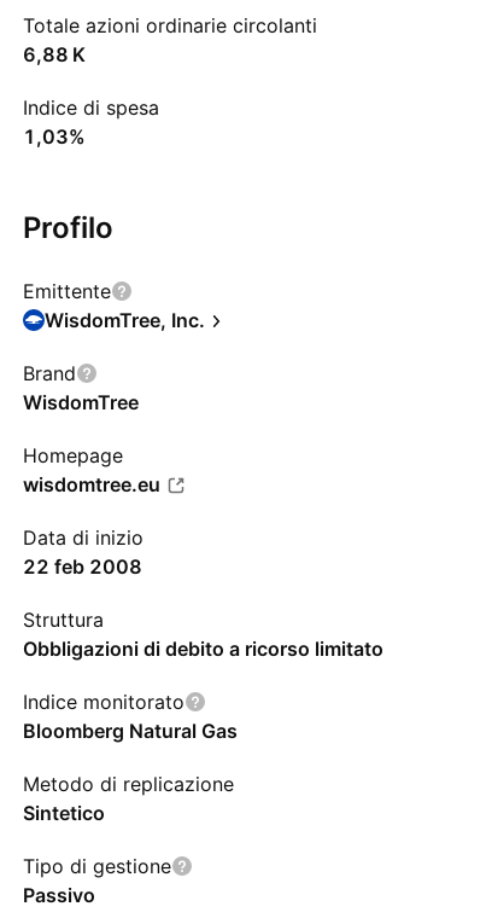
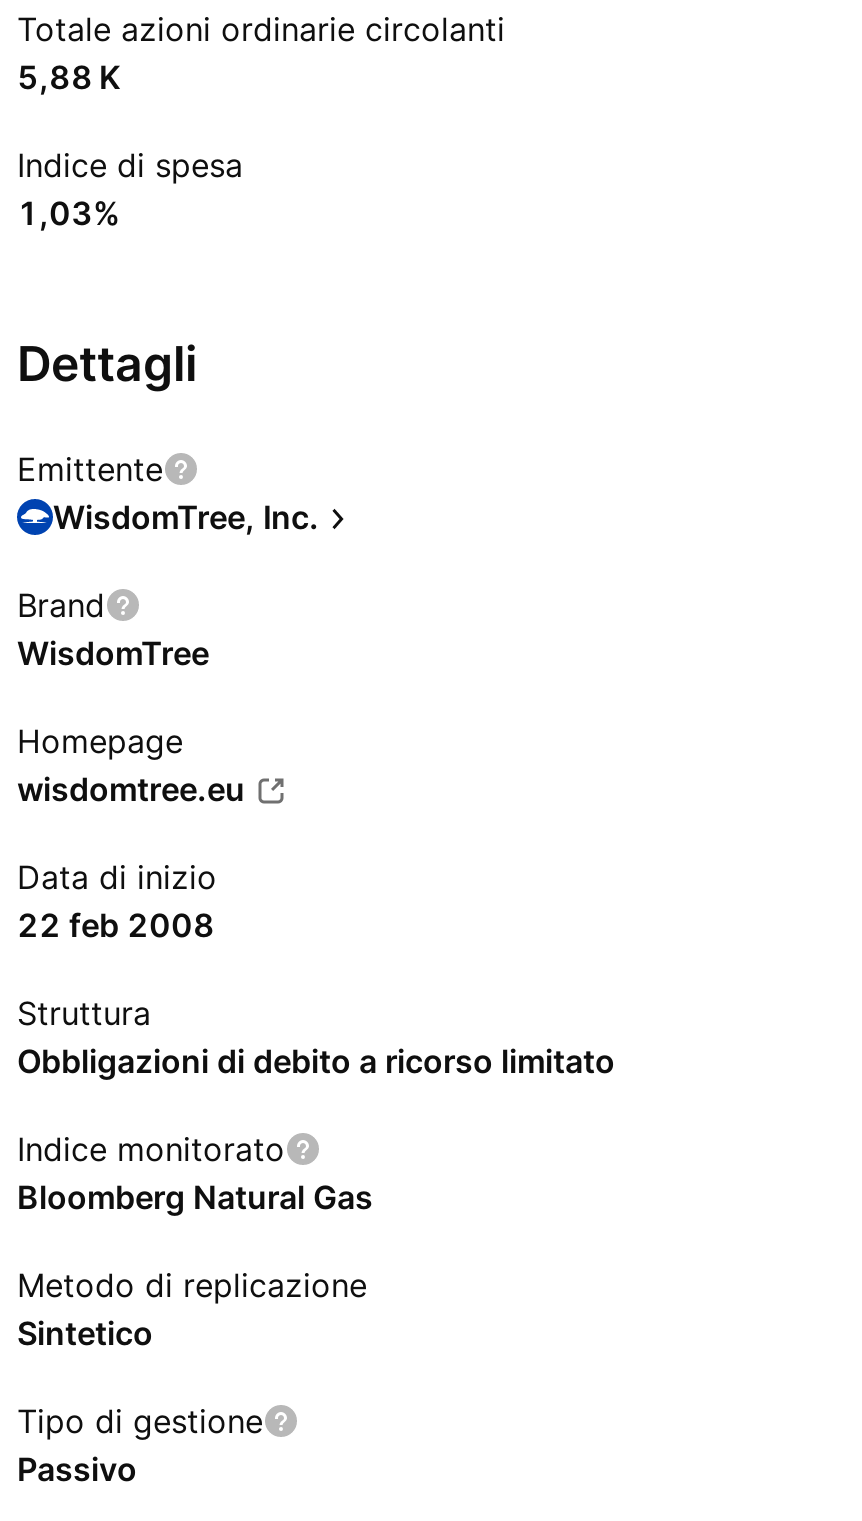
[23,42,86,66] 6,88 K -> [17,57,121,97] 5,88 K
[23,210,113,245] Profilo -> [17,335,197,393] Dettagli

